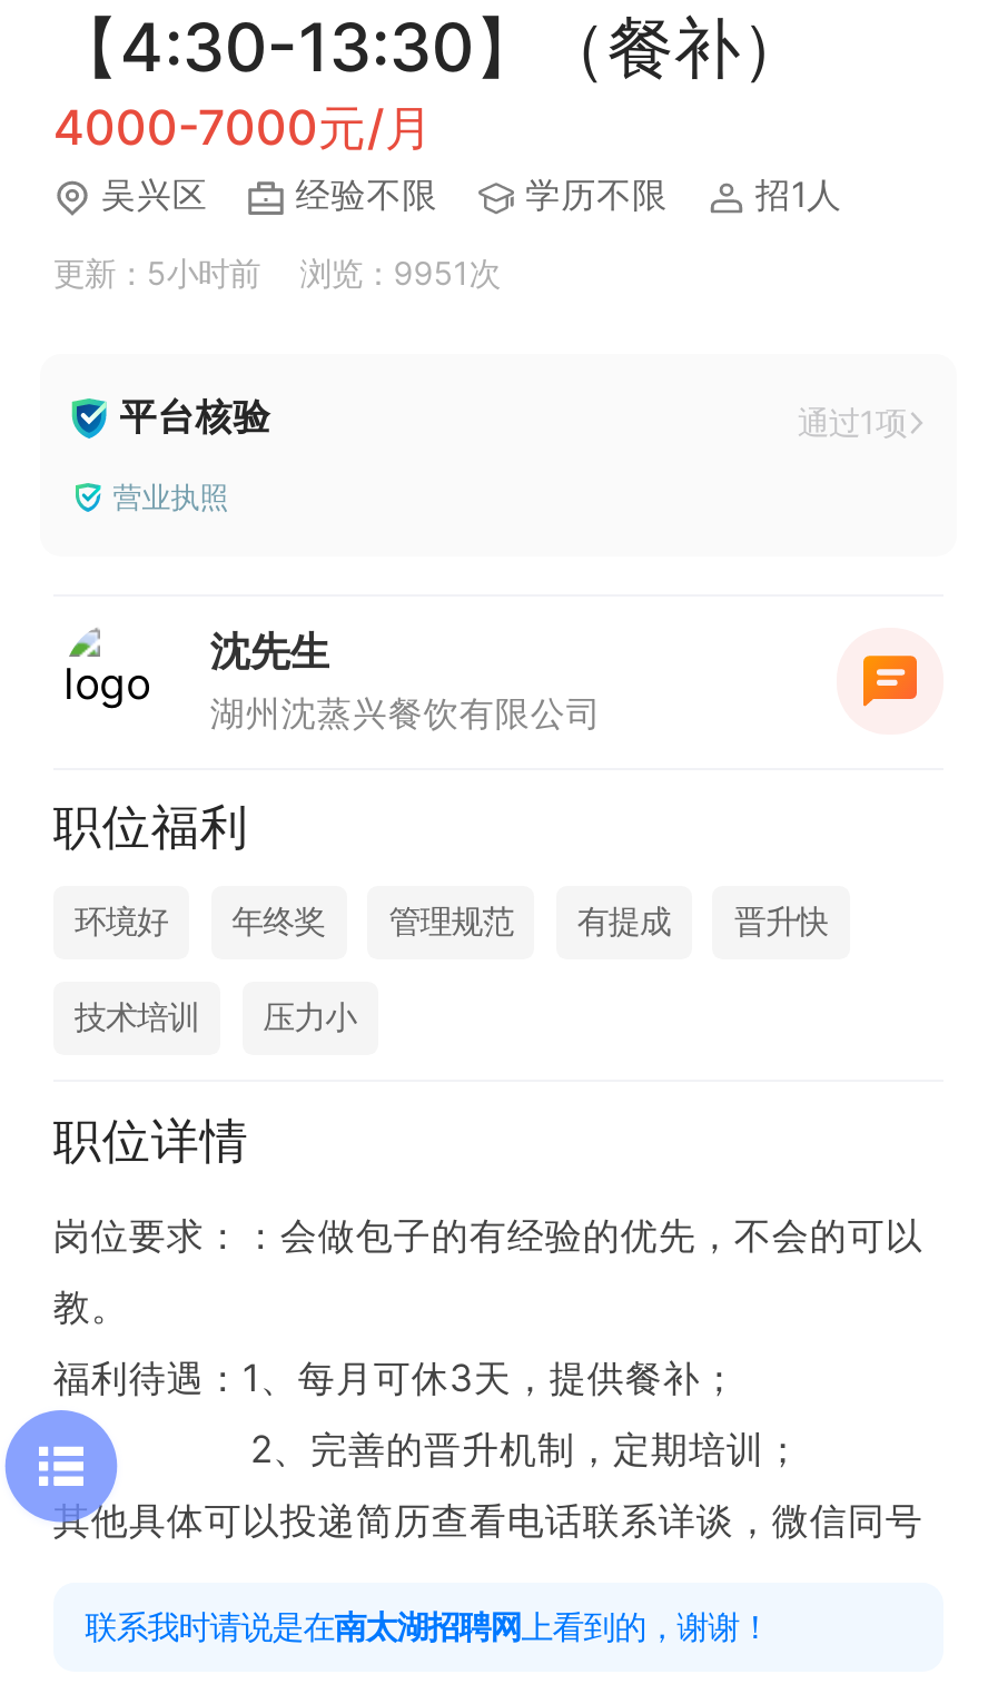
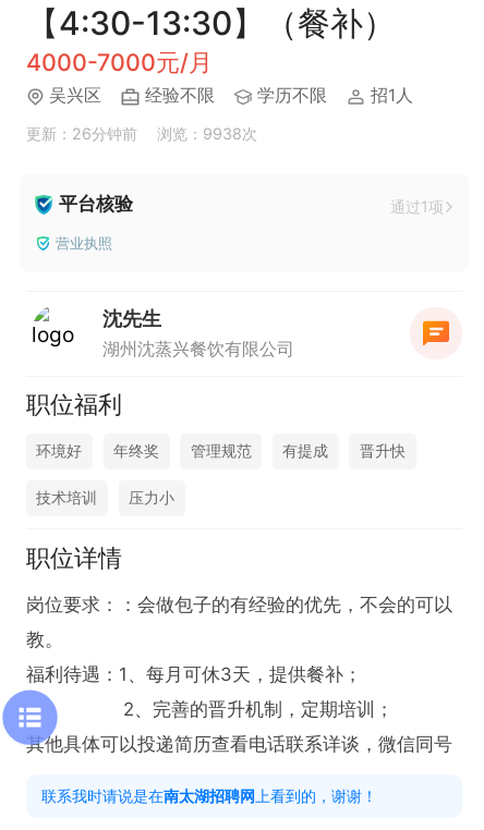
[53,254,260,292] 更新：5小时前 -> [26,124,137,143] 更新：26分钟前
[300,254,500,292] 浏览：9951次 -> [157,124,257,143] 浏览：9938次

